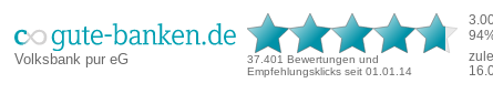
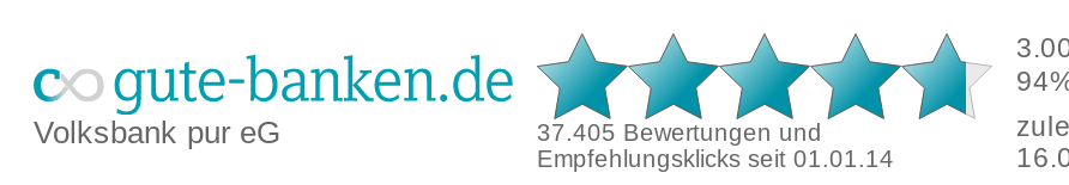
[247,53,379,65] 37.401 Bewertungen und -> [537,120,822,146] 37.405 Bewertungen und

